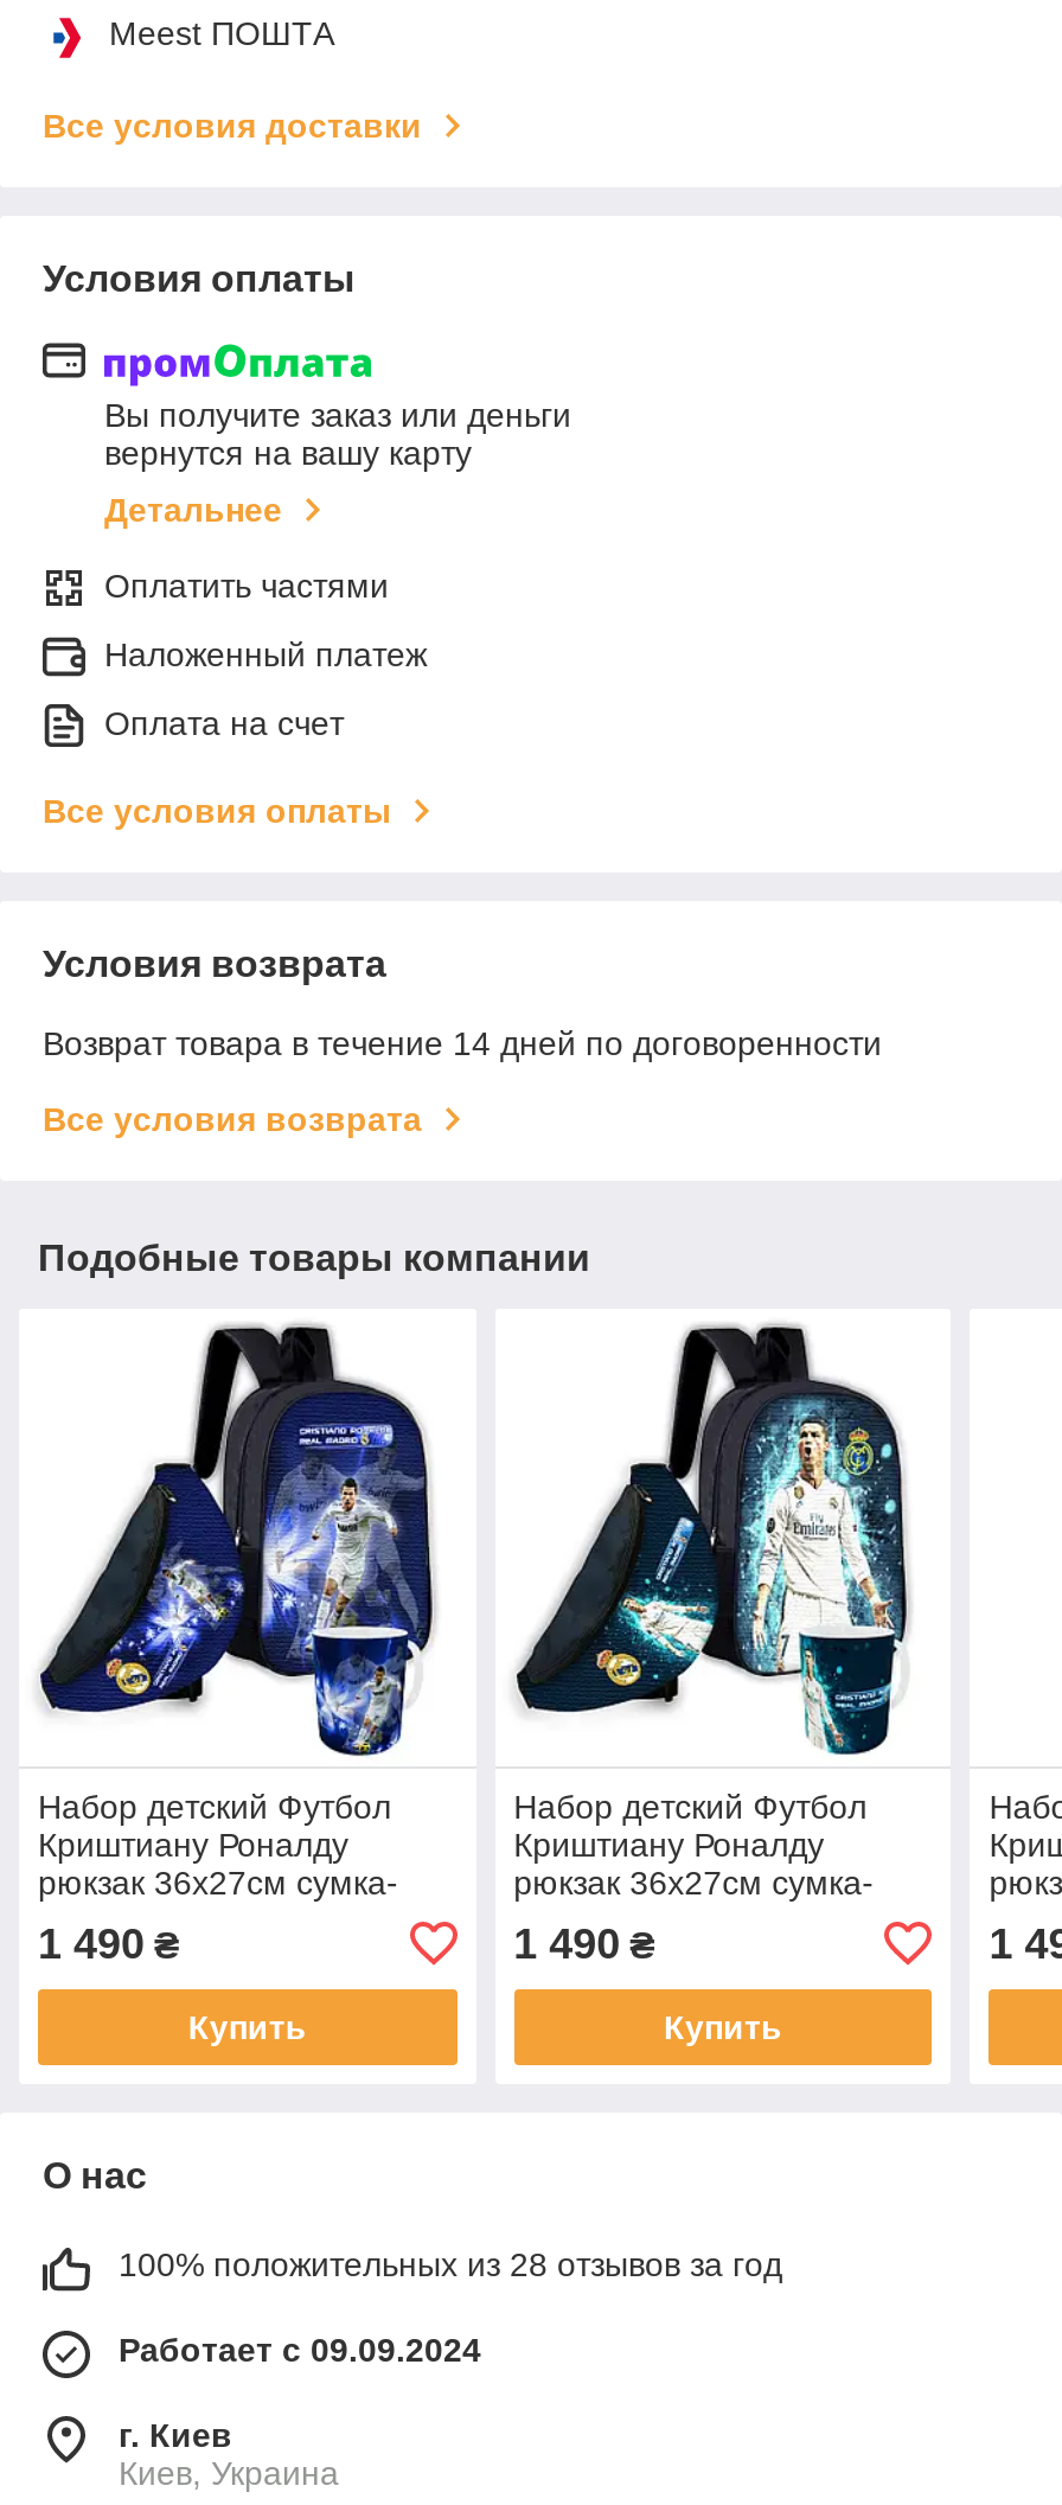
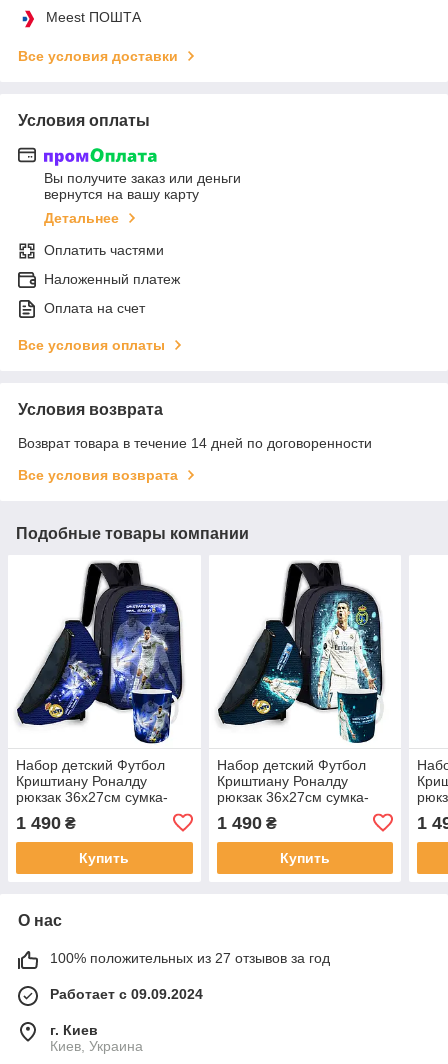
[119,2245,782,2283] 100% положительных из 28 отзывов за год -> [50,950,330,966] 100% положительных из 27 отзывов за год

